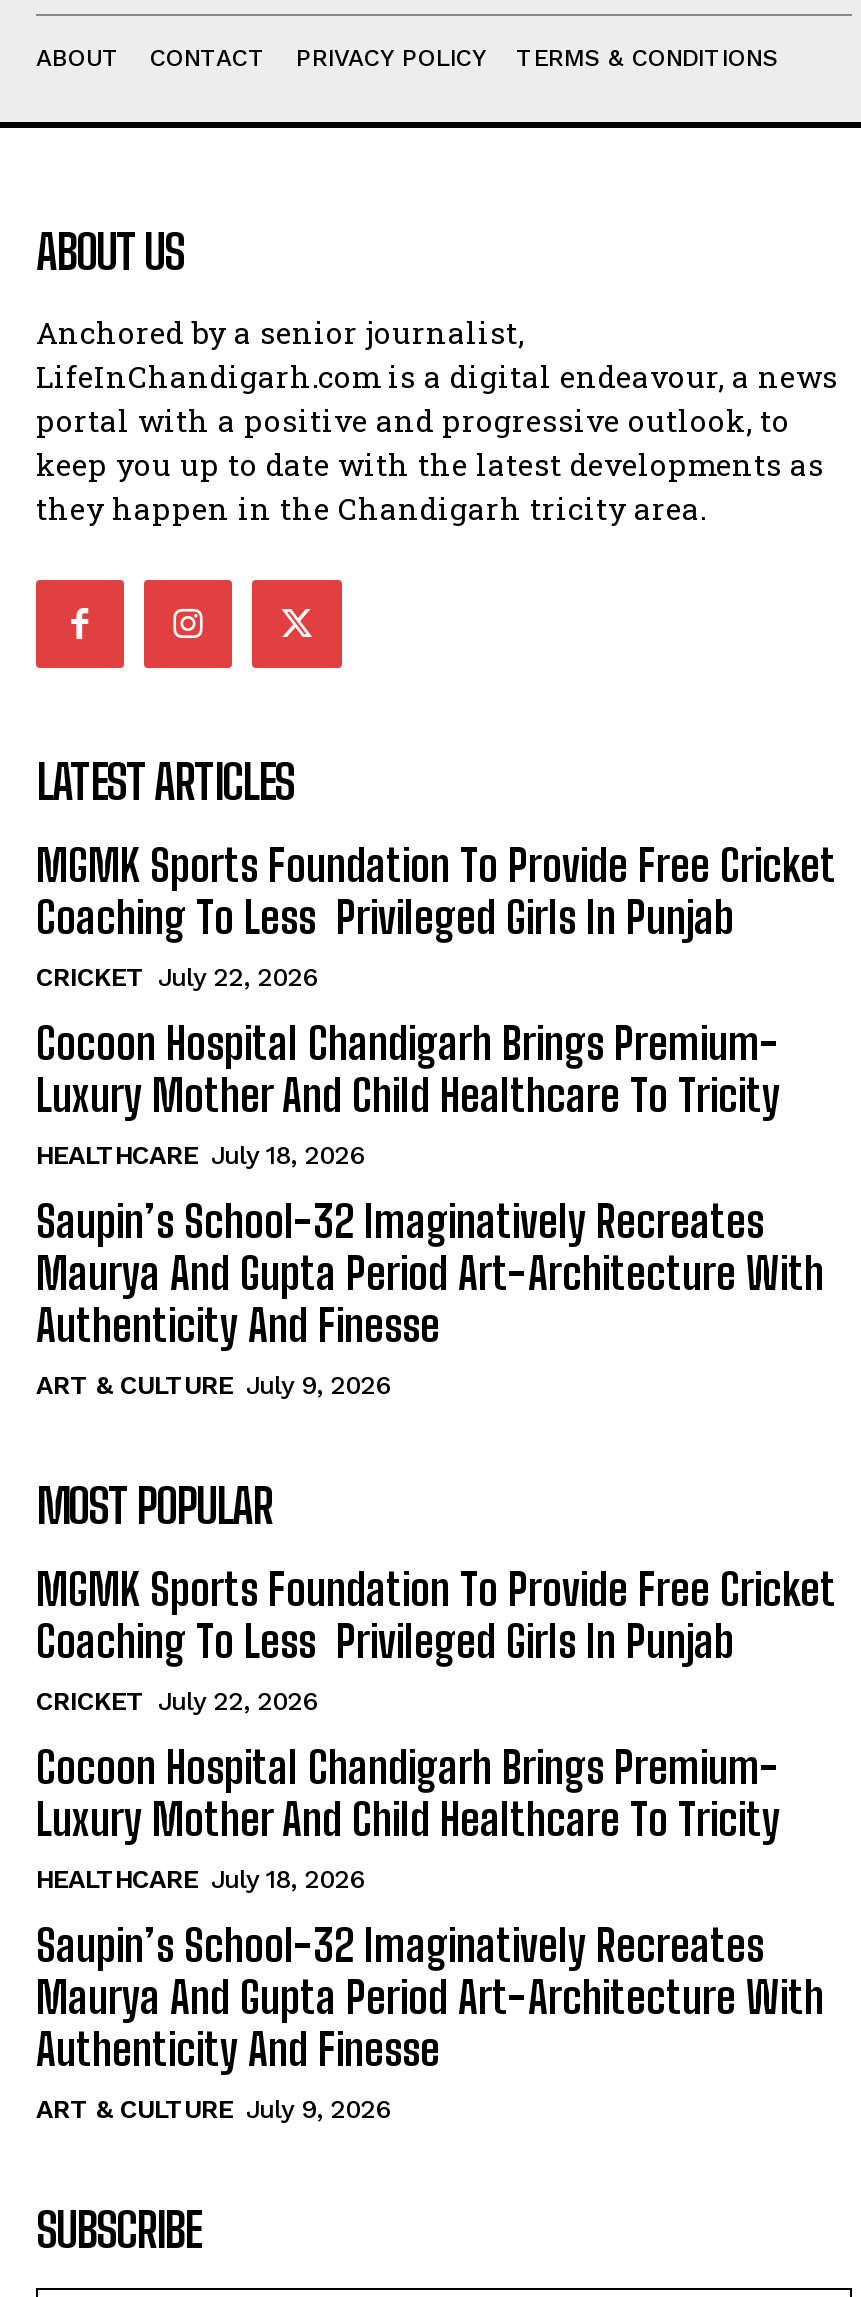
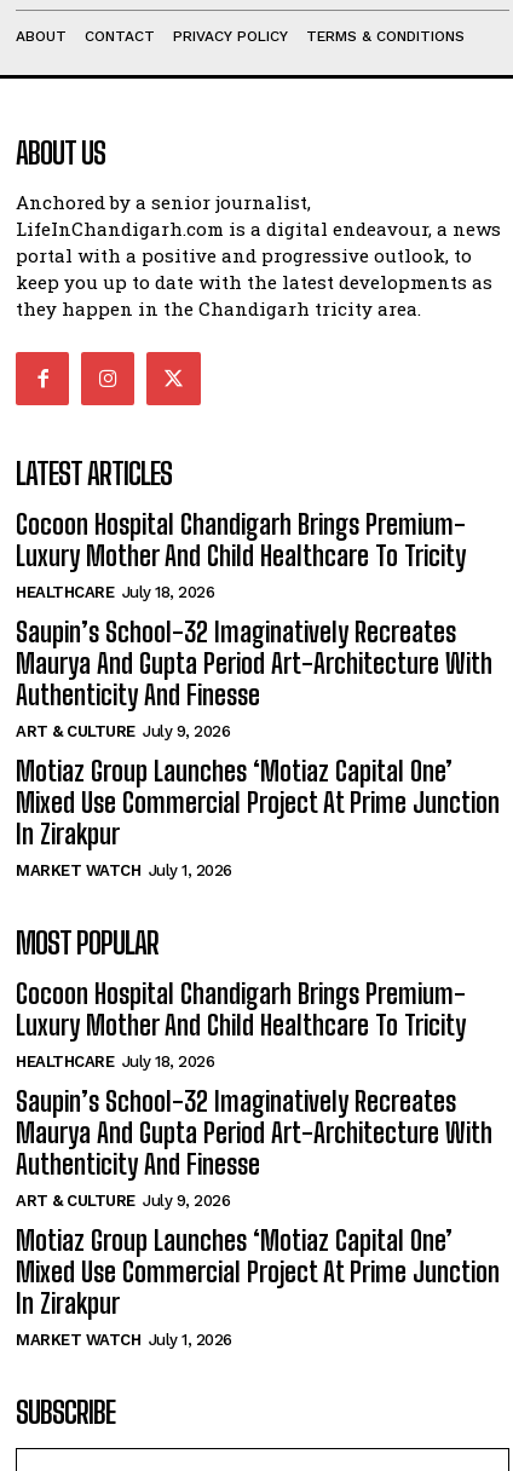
[36,839,836,993] MGMK Sports Foundation To Provide Free Cricket | Coaching To Less Privileged Girls In Punjab | CRICKET July 22, 2026 -> none
moved [36,1017,824,1401] -> [16,509,492,741]: Cocoon Hospital Chandigarh Brings Premium- | Luxury Mother And Child Healthcare To Tricity | HEALTHCARE July 18, 2026 | Saupin’s School-32 Imaginatively Recreates | Maurya And Gupta Period Art-Architecture With | Authenticity And Finesse | ART & CULTURE July 9, 2026
none -> [16,755,500,880] Motiaz Group Launches ‘Motiaz Capital One’ | Mixed Use Commercial Project At Prime Junction | In Zirakpur | MARKET WATCH July 1, 2026
[36,1563,836,1717] MGMK Sports Foundation To Provide Free Cricket | Coaching To Less Privileged Girls In Punjab | CRICKET July 22, 2026 -> none
moved [36,1741,824,2125] -> [16,978,492,1210]: Cocoon Hospital Chandigarh Brings Premium- | Luxury Mother And Child Healthcare To Tricity | HEALTHCARE July 18, 2026 | Saupin’s School-32 Imaginatively Recreates | Maurya And Gupta Period Art-Architecture With | Authenticity And Finesse | ART & CULTURE July 9, 2026
none -> [16,1225,500,1349] Motiaz Group Launches ‘Motiaz Capital One’ | Mixed Use Commercial Project At Prime Junction | In Zirakpur | MARKET WATCH July 1, 2026

